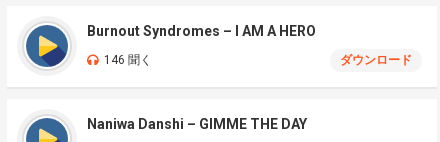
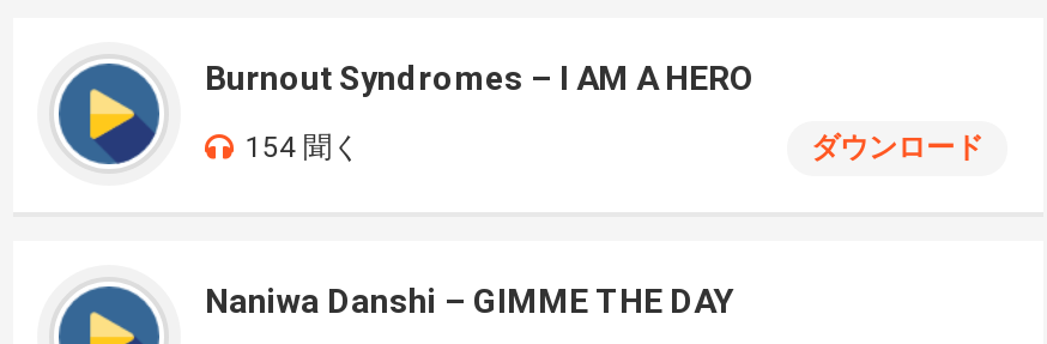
[104,53,152,67] 146 聞く -> [246,131,361,164] 154 聞く

